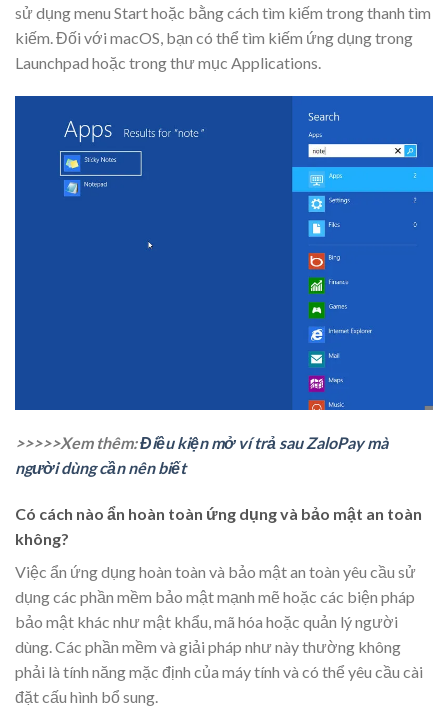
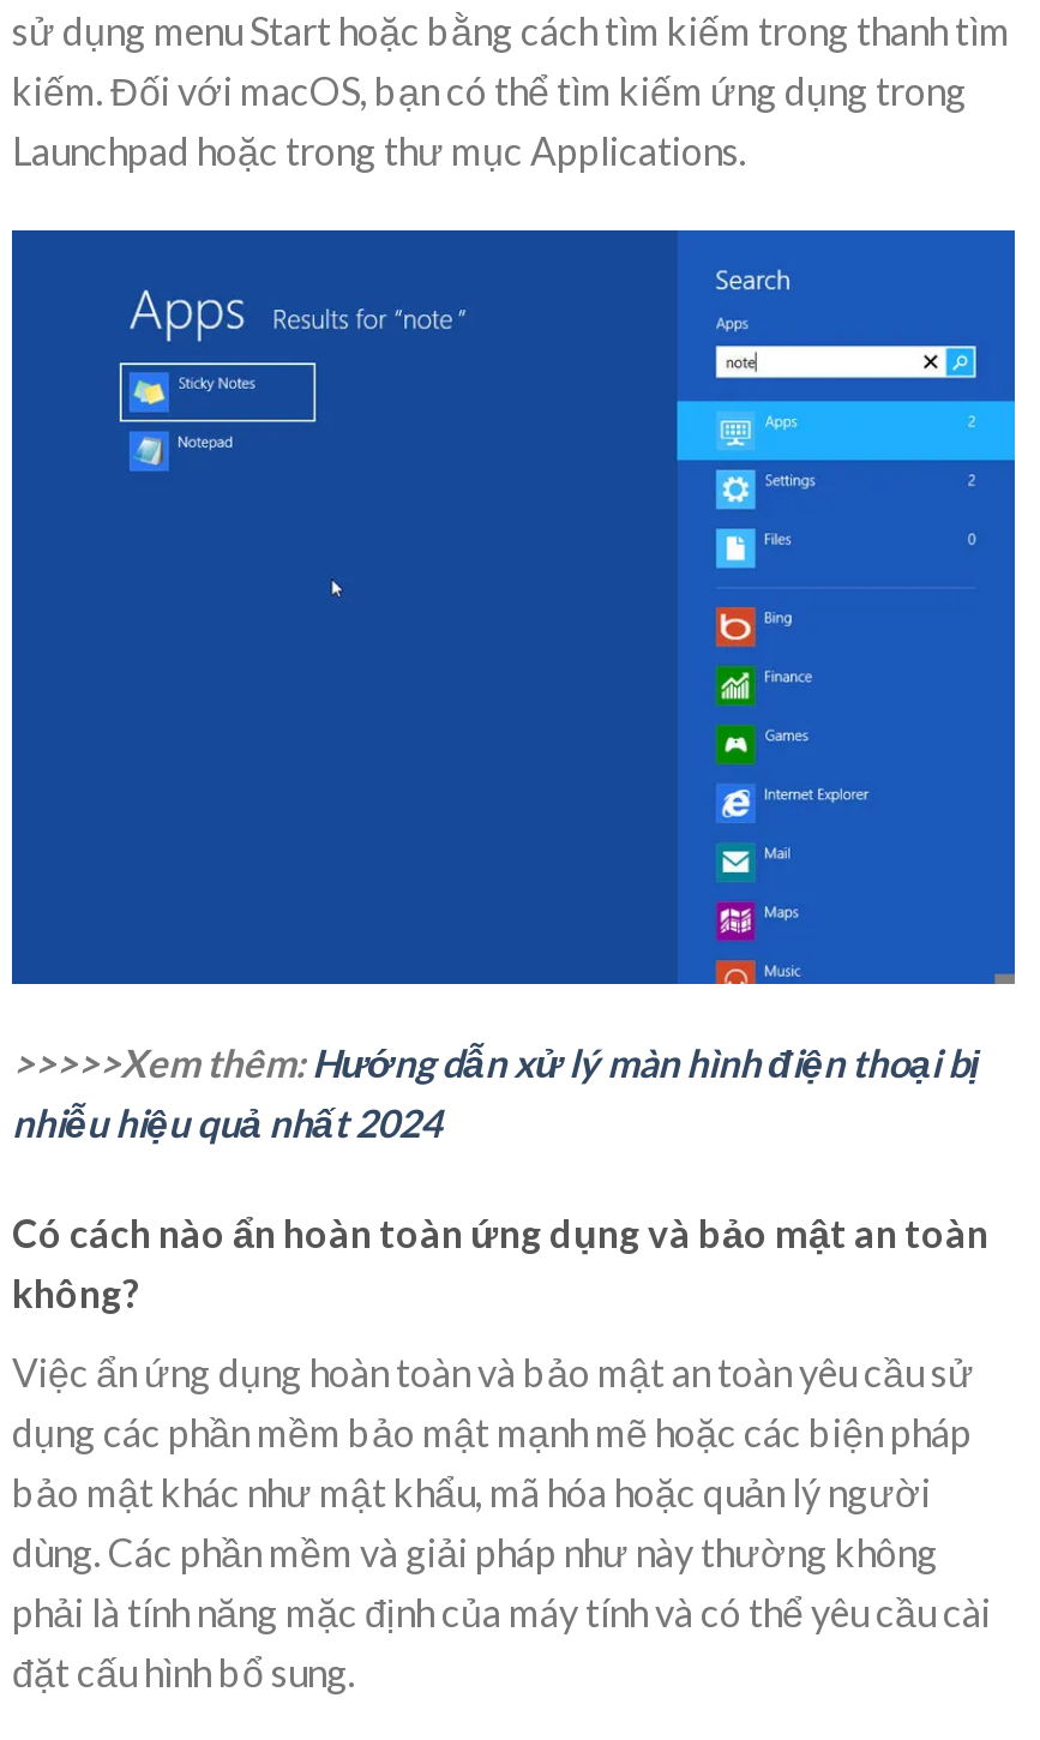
[15,433,388,477] >>>>>Xem thêm: Điều kiện mở ví trả sau ZaloPay mà | người dùng cần nên biết -> [12,1040,979,1146] >>>>>Xem thêm: Hướng dẫn xử lý màn hình điện thoại bị | nhiễu hiệu quả nhất 2024

